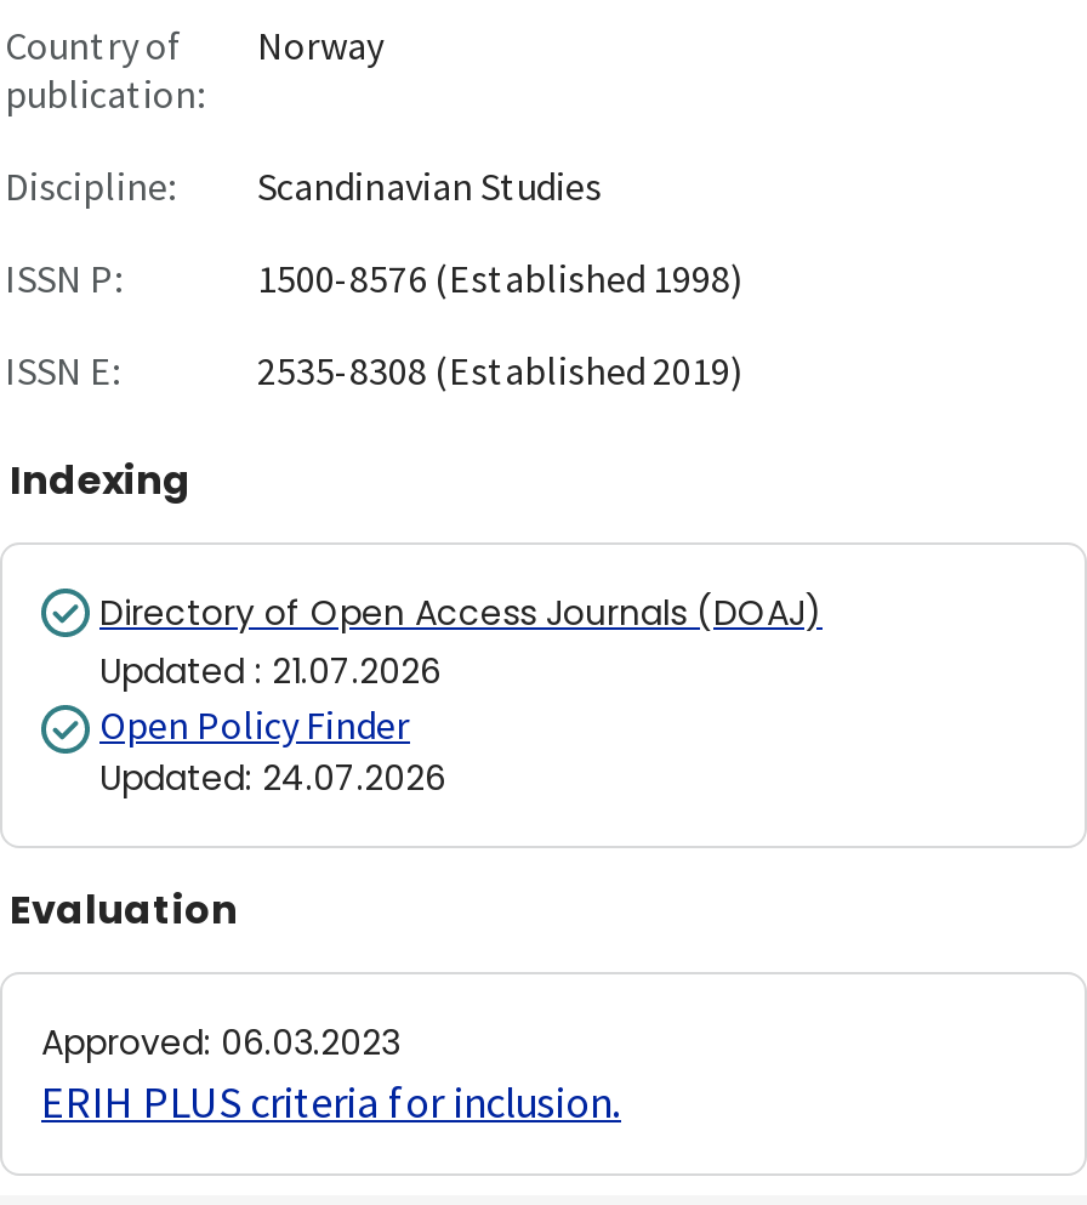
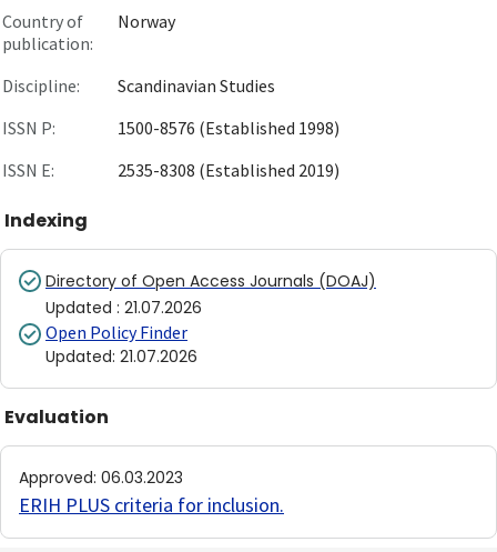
[99,754,446,803] Updated: 24.07.2026 -> [45,346,197,368] Updated: 21.07.2026

